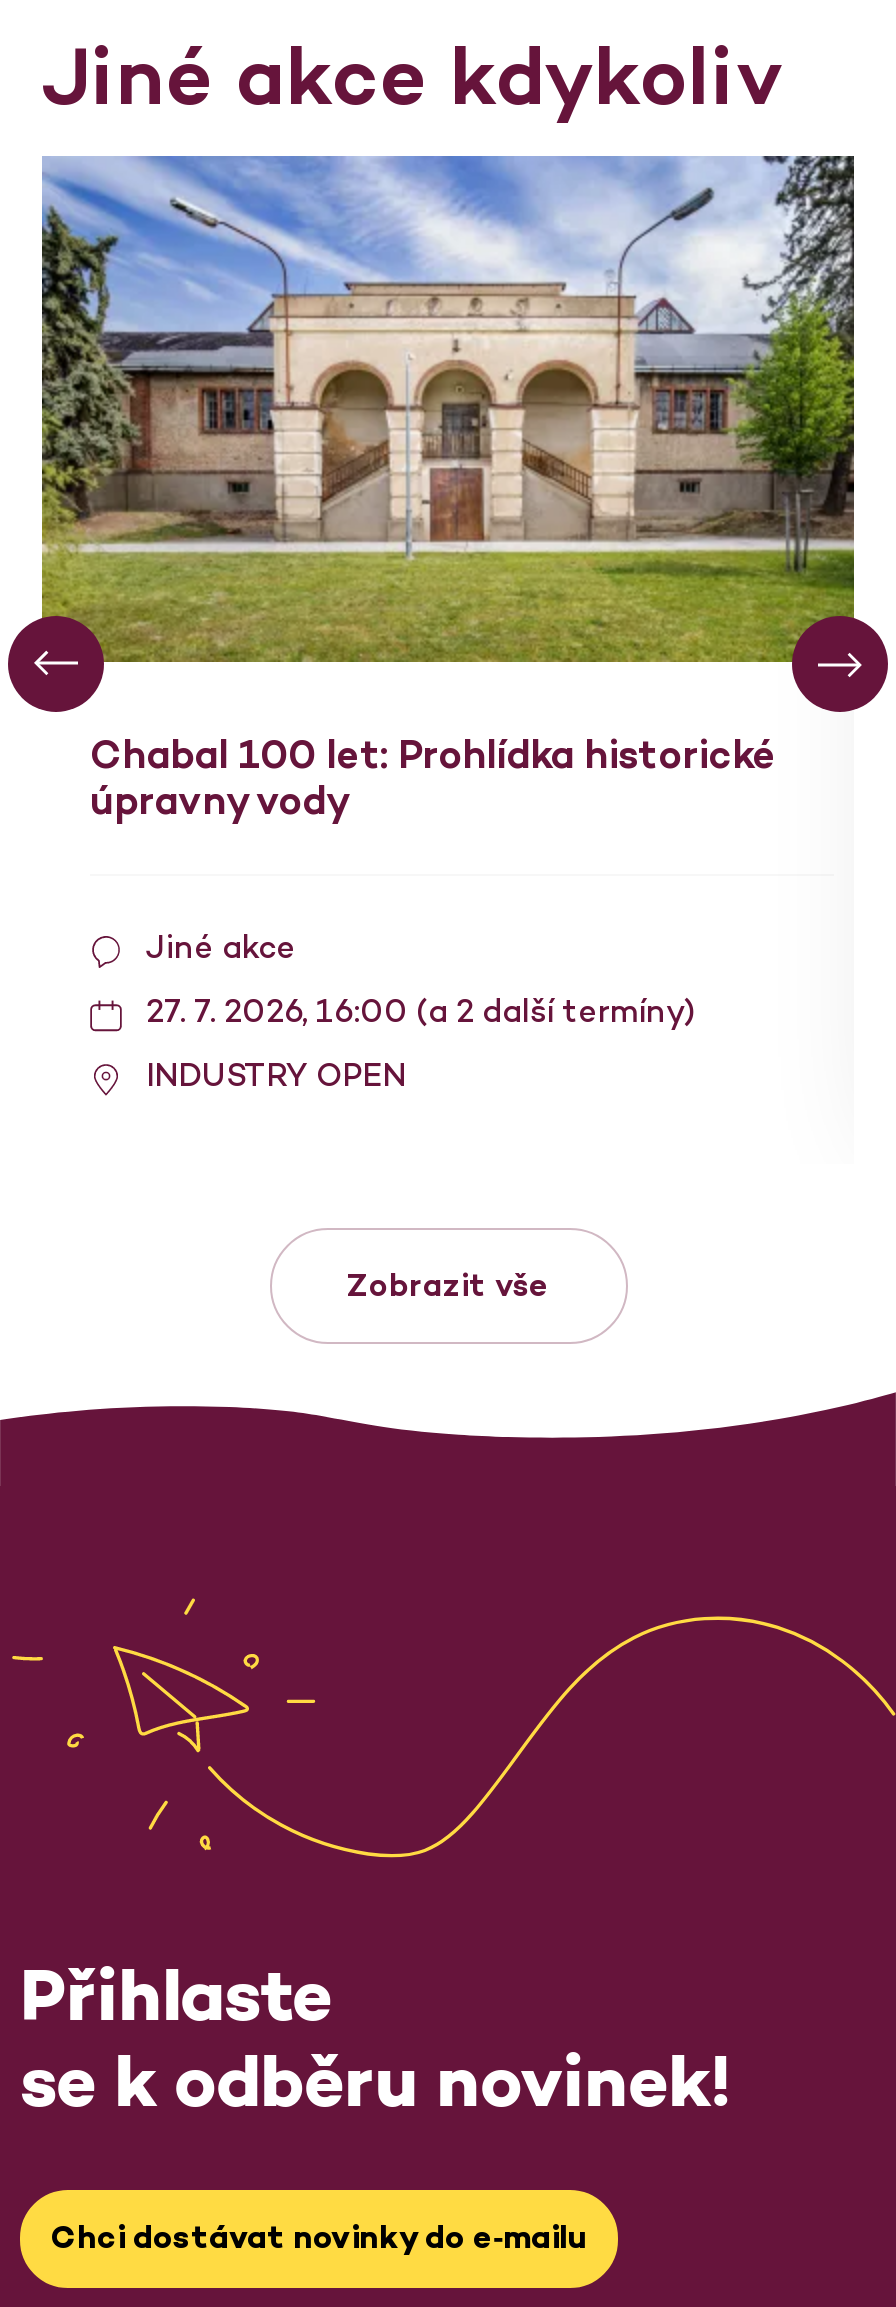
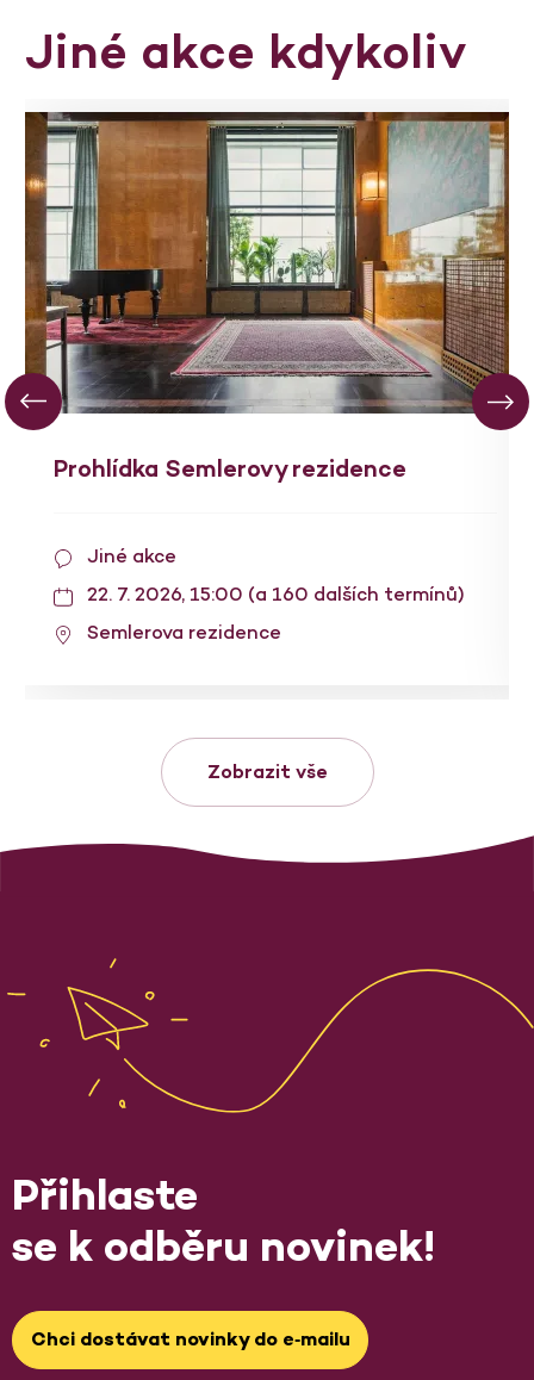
[40,154,856,825] [image] | Chabal 100 let: Prohlídka historické | úpravny vody -> [24,99,509,484] [image] | Prohlídka Semlerovy rezidence
[146,989,696,1031] 27. 7. 2026, 16:00 (a 2 další termíny) -> [87,582,465,607] 22. 7. 2026, 15:00 (a 160 dalších termínů)
[146,1053,406,1095] INDUSTRY OPEN -> [87,620,281,645] Semlerova rezidence

